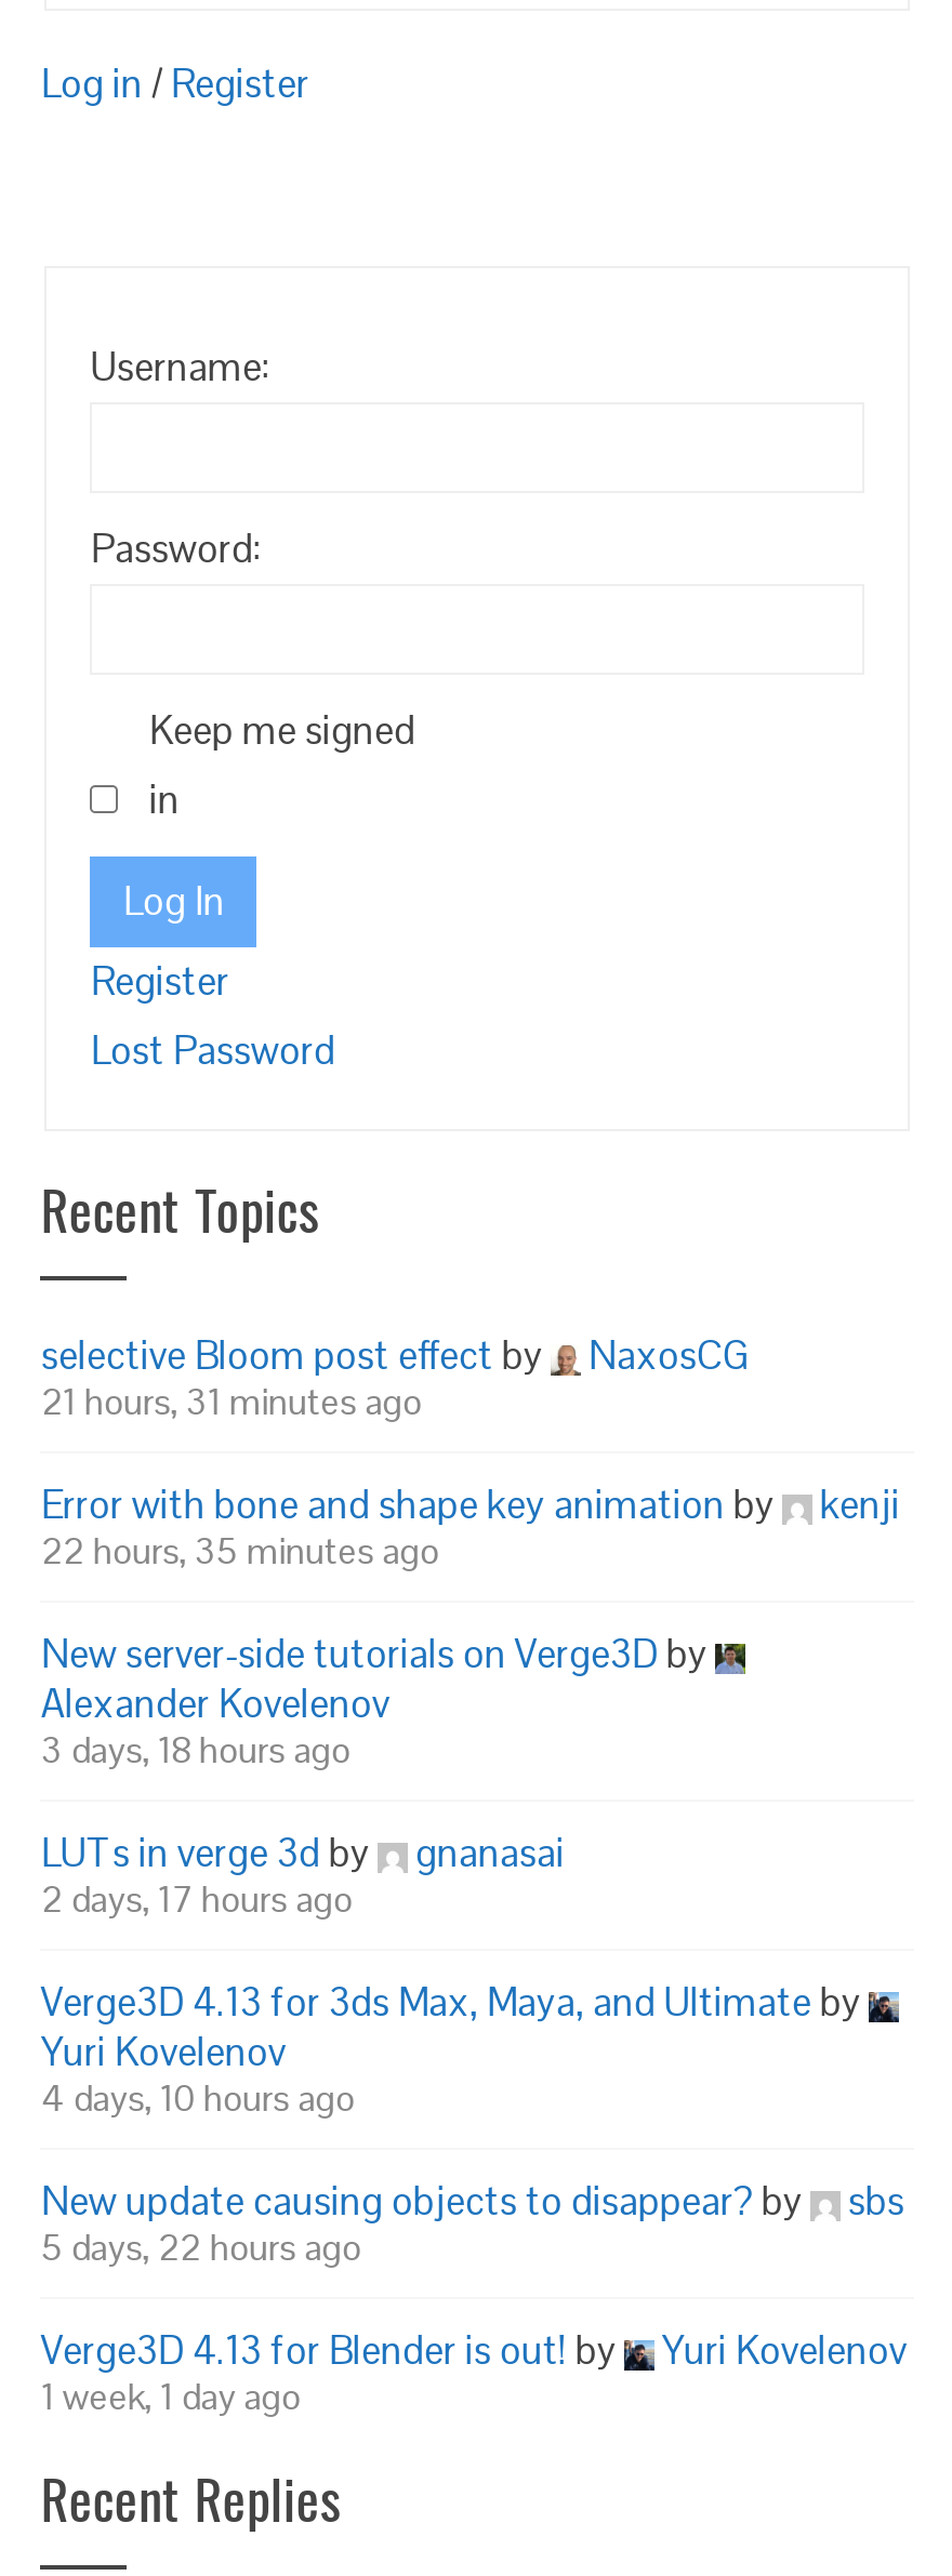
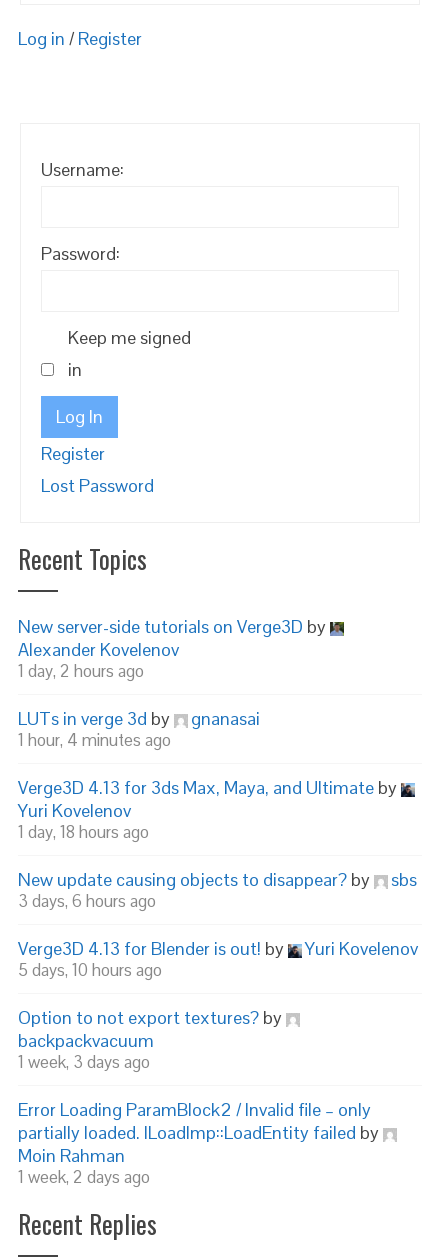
[41,1330,900,1575] selective Bloom post effect by | NaxosCG | 21 hours, 31 minutes ago | Error with bone and shape key animation by | kenji | 22 hours, 35 minutes ago -> none
moved [41,1629,716,1728] -> [18,615,330,661]: New server-side tutorials on Verge3D by | Alexander Kovelenov
[41,1726,350,1774] 3 days, 18 hours ago -> [18,660,144,682] 1 day, 2 hours ago
moved [41,1828,564,1877] -> [18,707,260,730]: LUTs in verge 3d by | gnanasai
[41,1875,352,1923] 2 days, 17 hours ago -> [18,729,171,751] 1 hour, 4 minutes ago
moved [41,1977,870,2076] -> [18,776,401,822]: Verge3D 4.13 for 3ds Max, Maya, and Ultimate by | Yuri Kovelenov
[41,2074,355,2122] 4 days, 10 hours ago -> [18,821,149,843] 1 day, 18 hours ago
moved [41,2176,904,2226] -> [18,868,417,891]: New update causing objects to disappear? by | sbs
[41,2223,361,2271] 5 days, 22 hours ago -> [18,890,156,912] 3 days, 6 hours ago
moved [41,2325,906,2375] -> [18,937,418,960]: Verge3D 4.13 for Blender is out! by | Yuri Kovelenov
[41,2373,301,2420] 1 week, 1 day ago -> [18,959,383,1188] 5 days, 10 hours ago | Option to not export textures? by | backpackvacuum | 1 week, 3 days ago | Error Loading ParamBlock2 / Invalid file – only | partially loaded. ILoadImp::LoadEntity failed by | Moin Rahman | 1 week, 2 days ago

